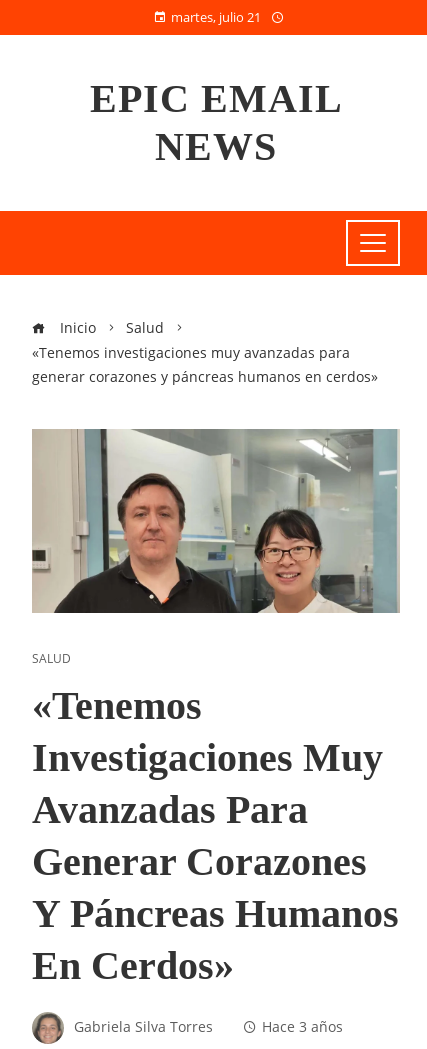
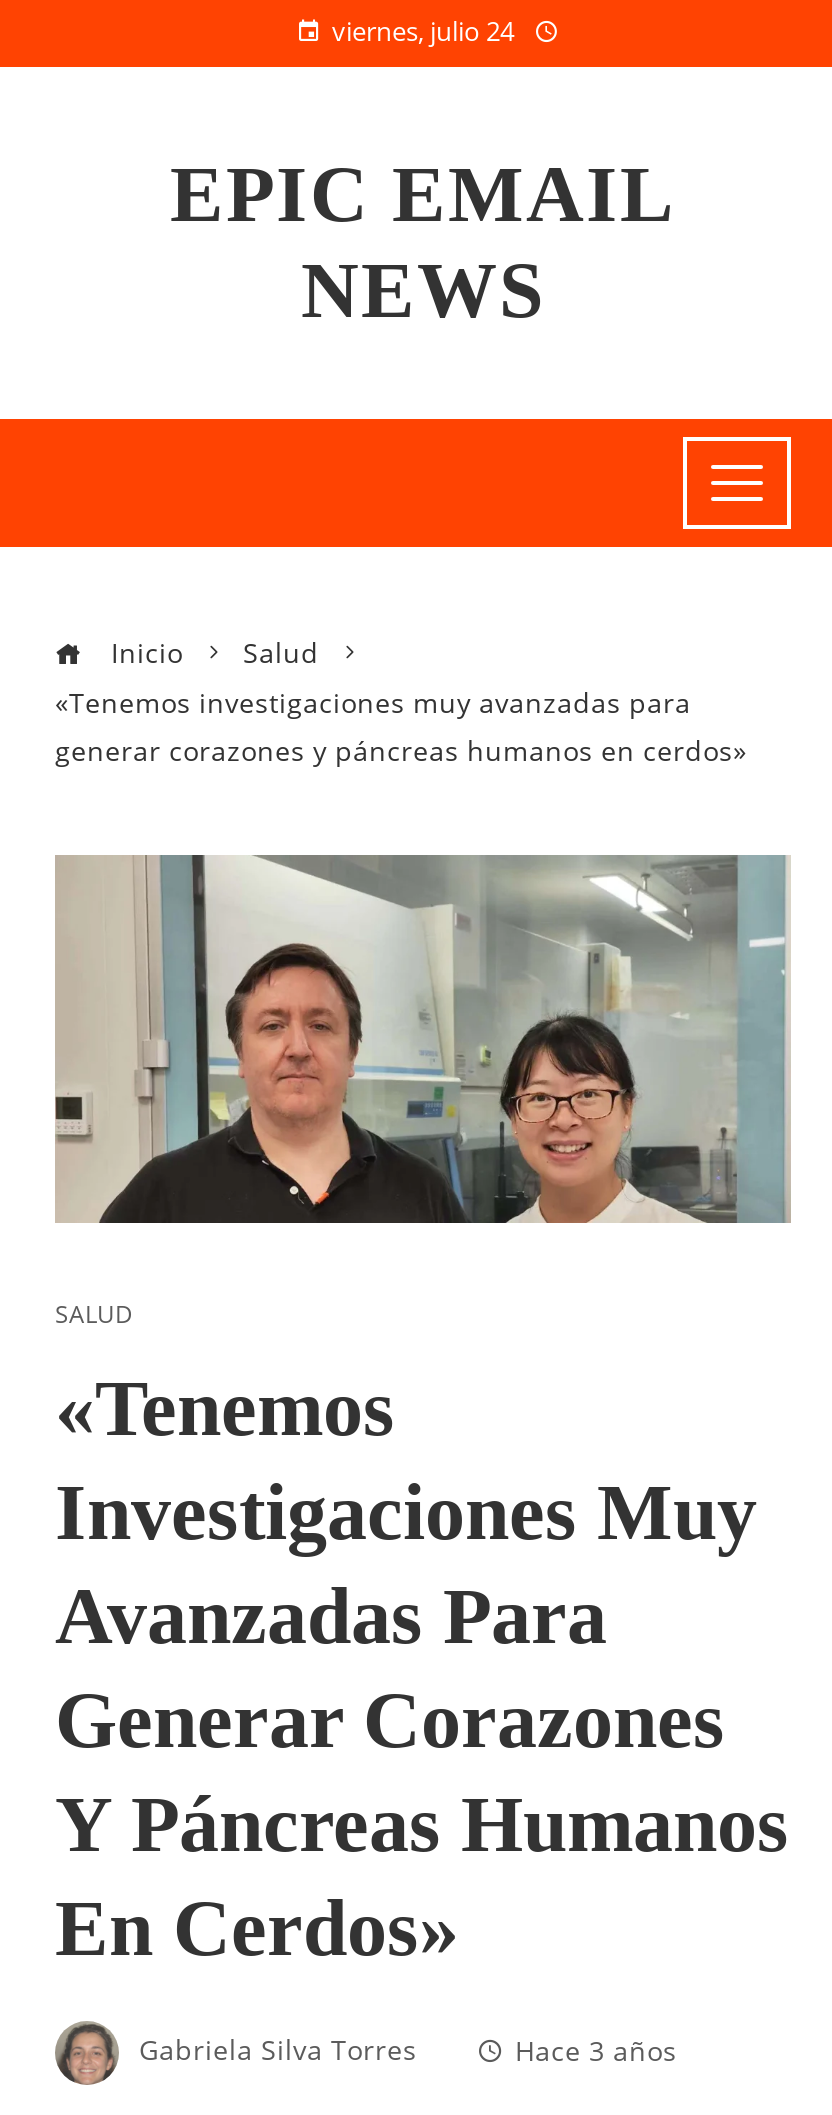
[171,8,261,26] martes, julio 21 -> [332,13,514,49] viernes, julio 24

